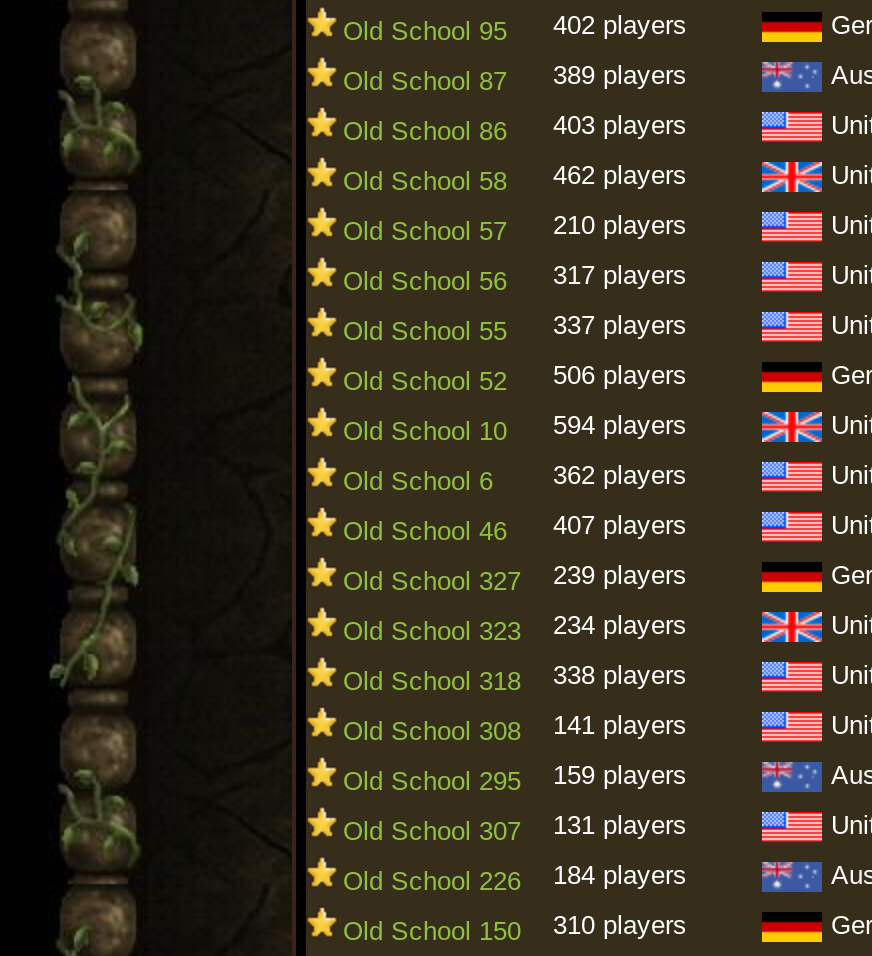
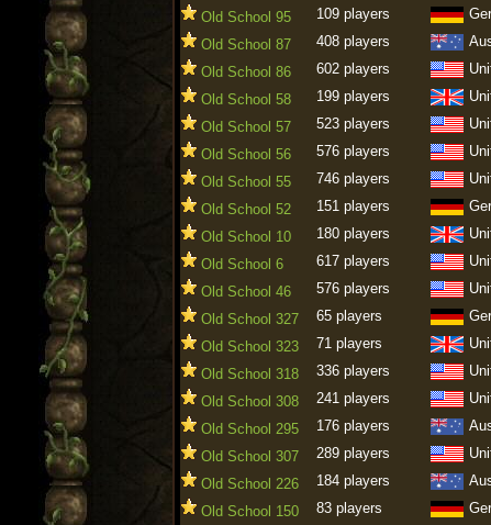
[343,10,687,46] Old School 95 402 players -> [200,5,389,25] Old School 95 109 players
[343,60,687,96] Old School 87 389 players -> [200,33,389,53] Old School 87 408 players
[343,110,687,146] Old School 86 403 players -> [200,60,389,80] Old School 86 602 players
[343,160,687,196] Old School 58 462 players -> [200,88,389,108] Old School 58 199 players
[343,210,687,246] Old School 57 210 players -> [200,115,389,135] Old School 57 523 players
[343,260,687,296] Old School 56 317 players -> [200,143,389,163] Old School 56 576 players
[343,310,687,346] Old School 55 337 players -> [200,170,389,190] Old School 55 746 players
[343,360,687,396] Old School 52 506 players -> [200,198,389,217] Old School 52 151 players
[343,410,687,446] Old School 10 594 players -> [200,225,389,245] Old School 10 180 players
[343,460,687,496] Old School 6 362 players -> [200,253,389,272] Old School 6 617 players
[343,510,687,546] Old School 46 407 players -> [200,280,389,300] Old School 46 576 players
[343,560,687,596] Old School 327 239 players -> [200,308,382,327] Old School 327 65 players
[343,610,687,646] Old School 323 234 players -> [200,335,382,355] Old School 323 71 players
[343,660,687,696] Old School 318 338 players -> [200,362,389,382] Old School 318 336 players
[343,710,687,746] Old School 308 141 players -> [200,390,389,410] Old School 308 241 players
[343,760,687,796] Old School 295 159 players -> [200,417,389,437] Old School 295 176 players
[343,810,687,846] Old School 307 131 players -> [200,445,389,465] Old School 307 289 players
[343,910,687,946] Old School 150 310 players -> [200,500,382,520] Old School 150 83 players

